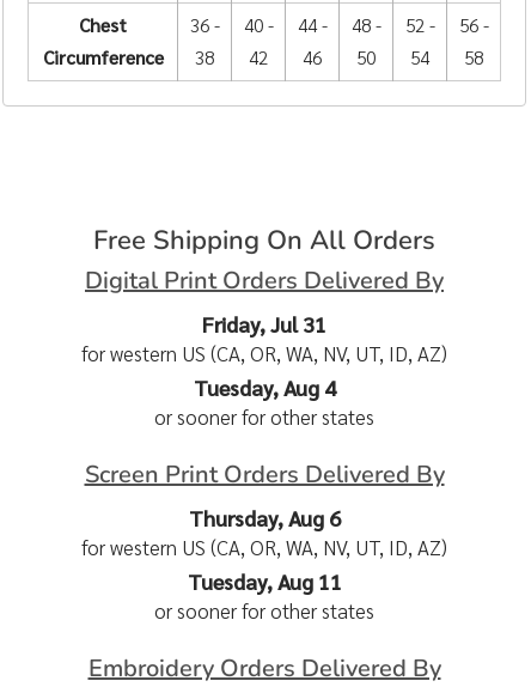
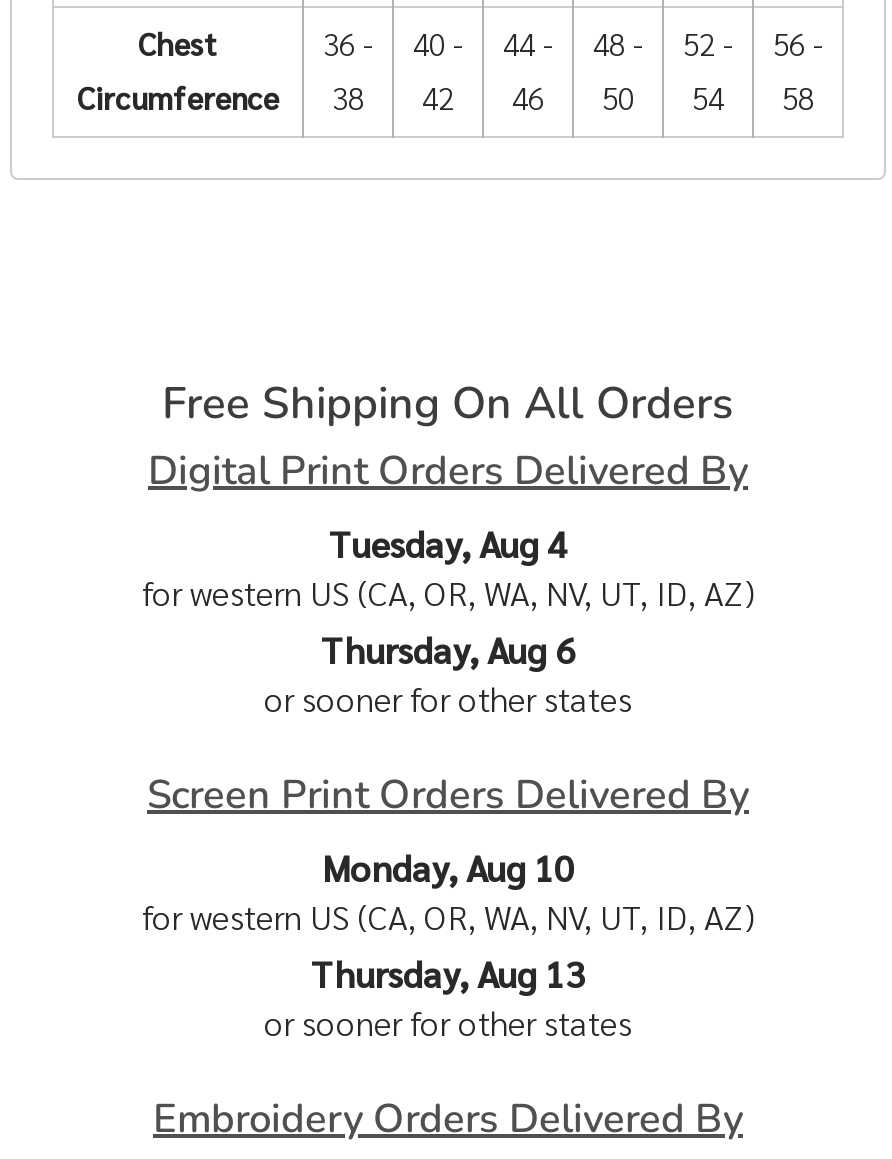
[202,310,326,338] Friday, Jul 31 -> [329,521,567,567] Tuesday, Aug 4
[193,374,335,401] Tuesday, Aug 4 -> [321,627,575,673] Thursday, Aug 6
[188,504,340,532] Thursday, Aug 6 -> [322,845,574,891] Monday, Aug 10
[187,568,341,595] Tuesday, Aug 11 -> [311,951,585,997] Thursday, Aug 13

